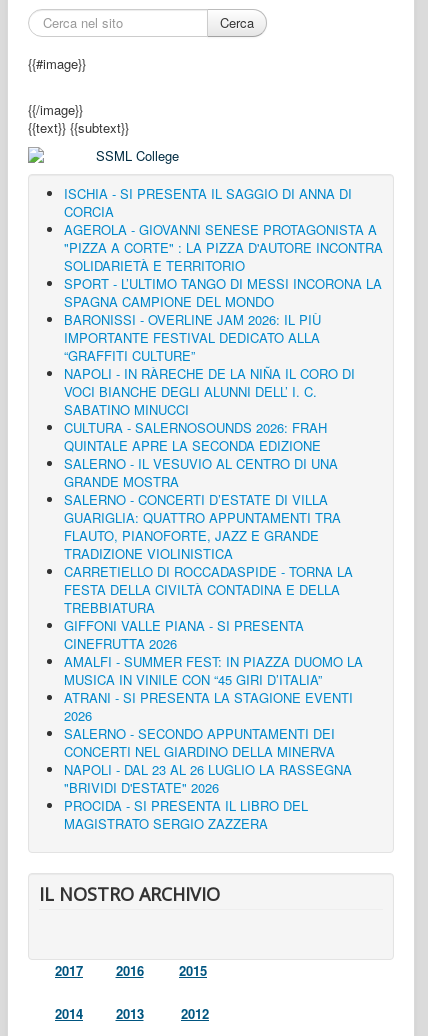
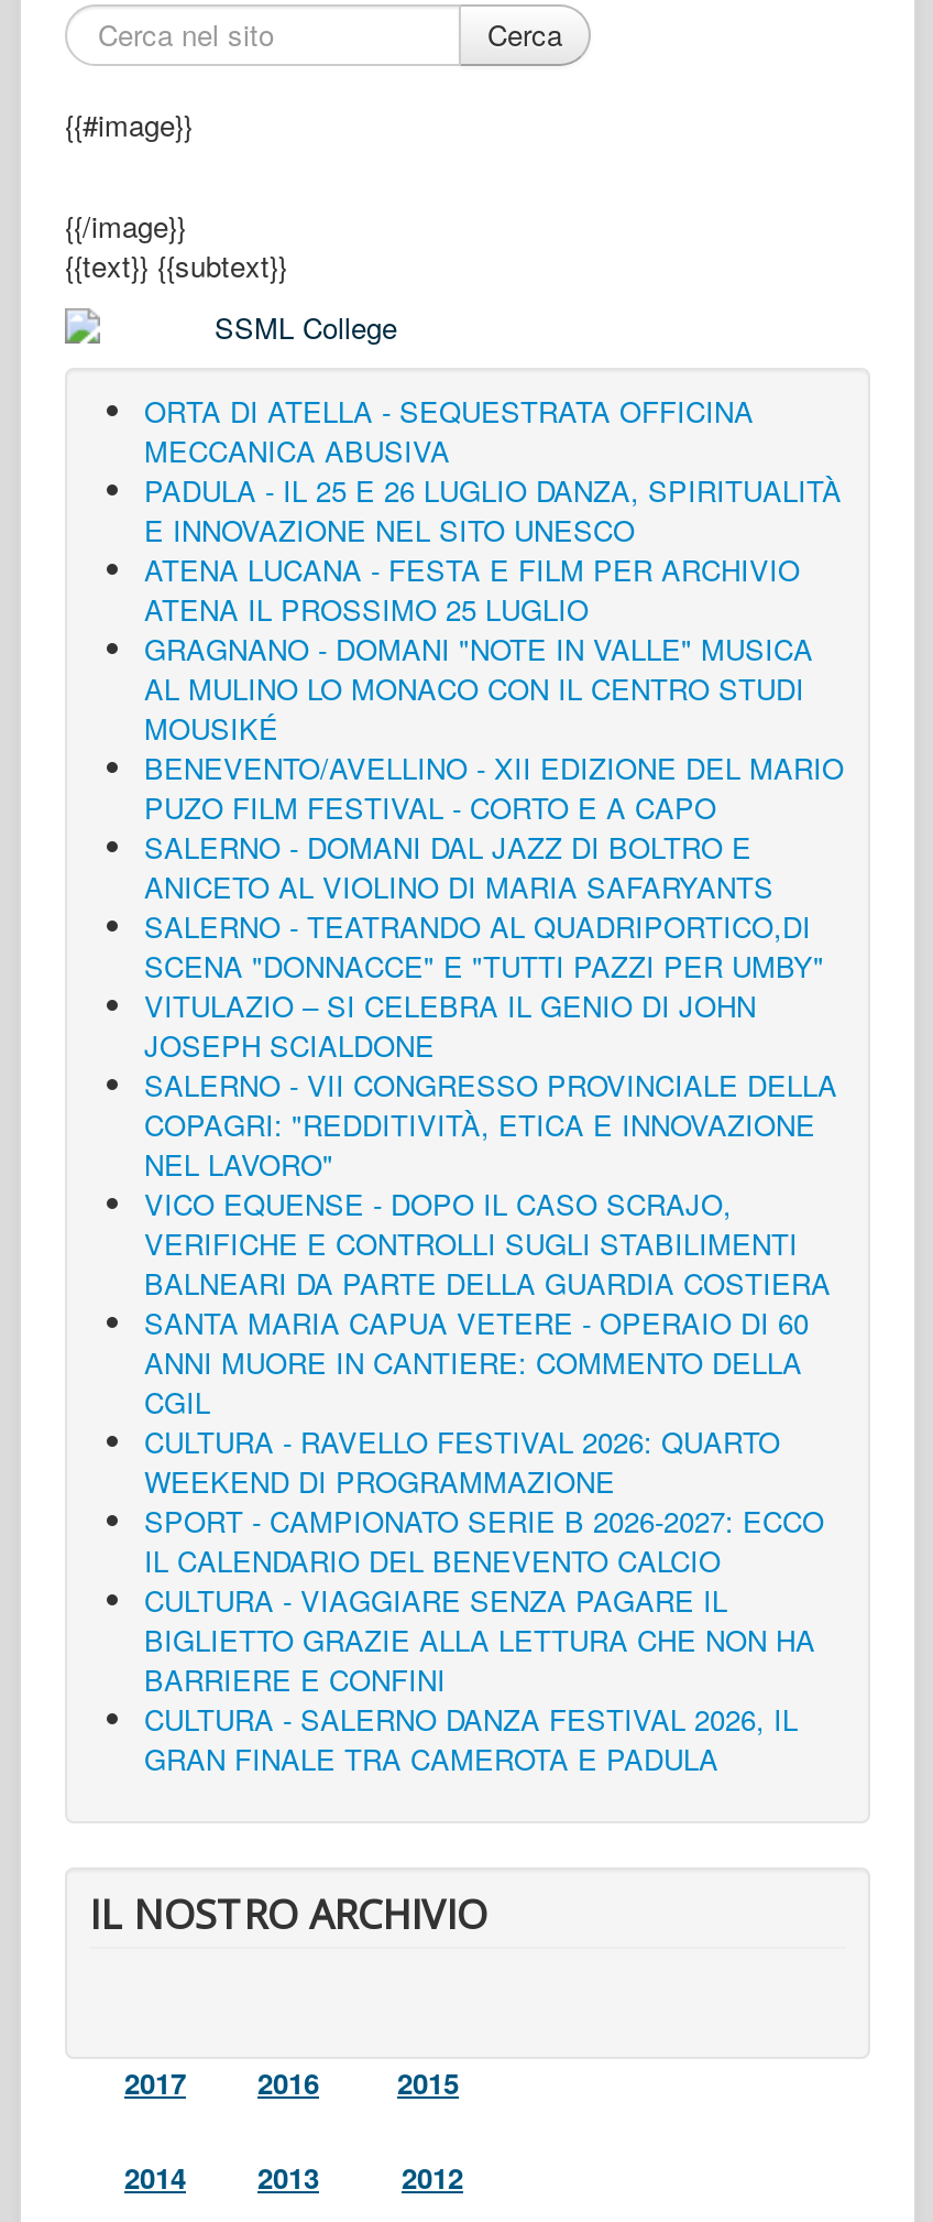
[64,184,383,833] ISCHIA - SI PRESENTA IL SAGGIO DI ANNA DI | CORCIA | AGEROLA - GIOVANNI SENESE PROTAGONISTA A | "PIZZA A CORTE" : LA PIZZA D'AUTORE INCONTRA | SOLIDARIETÀ E TERRITORIO | SPORT - L’ULTIMO TANGO DI MESSI INCORONA LA | SPAGNA CAMPIONE DEL MONDO | BARONISSI - OVERLINE JAM 2026: IL PIÙ | IMPORTANTE FESTIVAL DEDICATO ALLA | “GRAFFITI CULTURE” | NAPOLI - IN RÀRECHE DE LA NIÑA IL CORO DI | VOCI BIANCHE DEGLI ALUNNI DELL’ I. C. | SABATINO MINUCCI | CULTURA - SALERNOSOUNDS 2026: FRAH | QUINTALE APRE LA SECONDA EDIZIONE | SALERNO - IL VESUVIO AL CENTRO DI UNA | GRANDE MOSTRA | SALERNO - CONCERTI D’ESTATE DI VILLA | GUARIGLIA: QUATTRO APPUNTAMENTI TRA | FLAUTO, PIANOFORTE, JAZZ E GRANDE | TRADIZIONE VIOLINISTICA | CARRETIELLO DI ROCCADASPIDE - TORNA LA | FESTA DELLA CIVILTÀ CONTADINA E DELLA | TREBBIATURA | GIFFONI VALLE PIANA - SI PRESENTA | CINEFRUTTA 2026 | AMALFI - SUMMER FEST: IN PIAZZA DUOMO LA | MUSICA IN VINILE CON “45 GIRI D’ITALIA” | ATRANI - SI PRESENTA LA STAGIONE EVENTI | 2026 | SALERNO - SECONDO APPUNTAMENTI DEI | CONCERTI NEL GIARDINO DELLA MINERVA | NAPOLI - DAL 23 AL 26 LUGLIO LA RASSEGNA | "BRIVIDI D'ESTATE" 2026 | PROCIDA - SI PRESENTA IL LIBRO DEL | MAGISTRATO SERGIO ZAZZERA -> [144,390,844,1780] ORTA DI ATELLA - SEQUESTRATA OFFICINA | MECCANICA ABUSIVA | PADULA - IL 25 E 26 LUGLIO DANZA, SPIRITUALITÀ | E INNOVAZIONE NEL SITO UNESCO | ATENA LUCANA - FESTA E FILM PER ARCHIVIO | ATENA IL PROSSIMO 25 LUGLIO | GRAGNANO - DOMANI "NOTE IN VALLE" MUSICA | AL MULINO LO MONACO CON IL CENTRO STUDI | MOUSIKÉ | BENEVENTO/AVELLINO - XII EDIZIONE DEL MARIO | PUZO FILM FESTIVAL - CORTO E A CAPO | SALERNO - DOMANI DAL JAZZ DI BOLTRO E | ANICETO AL VIOLINO DI MARIA SAFARYANTS | SALERNO - TEATRANDO AL QUADRIPORTICO,DI | SCENA "DONNACCE" E "TUTTI PAZZI PER UMBY" | VITULAZIO – SI CELEBRA IL GENIO DI JOHN | JOSEPH SCIALDONE | SALERNO - VII CONGRESSO PROVINCIALE DELLA | COPAGRI: "REDDITIVITÀ, ETICA E INNOVAZIONE | NEL LAVORO" | VICO EQUENSE - DOPO IL CASO SCRAJO, | VERIFICHE E CONTROLLI SUGLI STABILIMENTI | BALNEARI DA PARTE DELLA GUARDIA COSTIERA | SANTA MARIA CAPUA VETERE - OPERAIO DI 60 | ANNI MUORE IN CANTIERE: COMMENTO DELLA | CGIL | CULTURA - RAVELLO FESTIVAL 2026: QUARTO | WEEKEND DI PROGRAMMAZIONE | SPORT - CAMPIONATO SERIE B 2026-2027: ECCO | IL CALENDARIO DEL BENEVENTO CALCIO | CULTURA - VIAGGIARE SENZA PAGARE IL | BIGLIETTO GRAZIE ALLA LETTURA CHE NON HA | BARRIERE E CONFINI | CULTURA - SALERNO DANZA FESTIVAL 2026, IL | GRAN FINALE TRA CAMEROTA E PADULA

